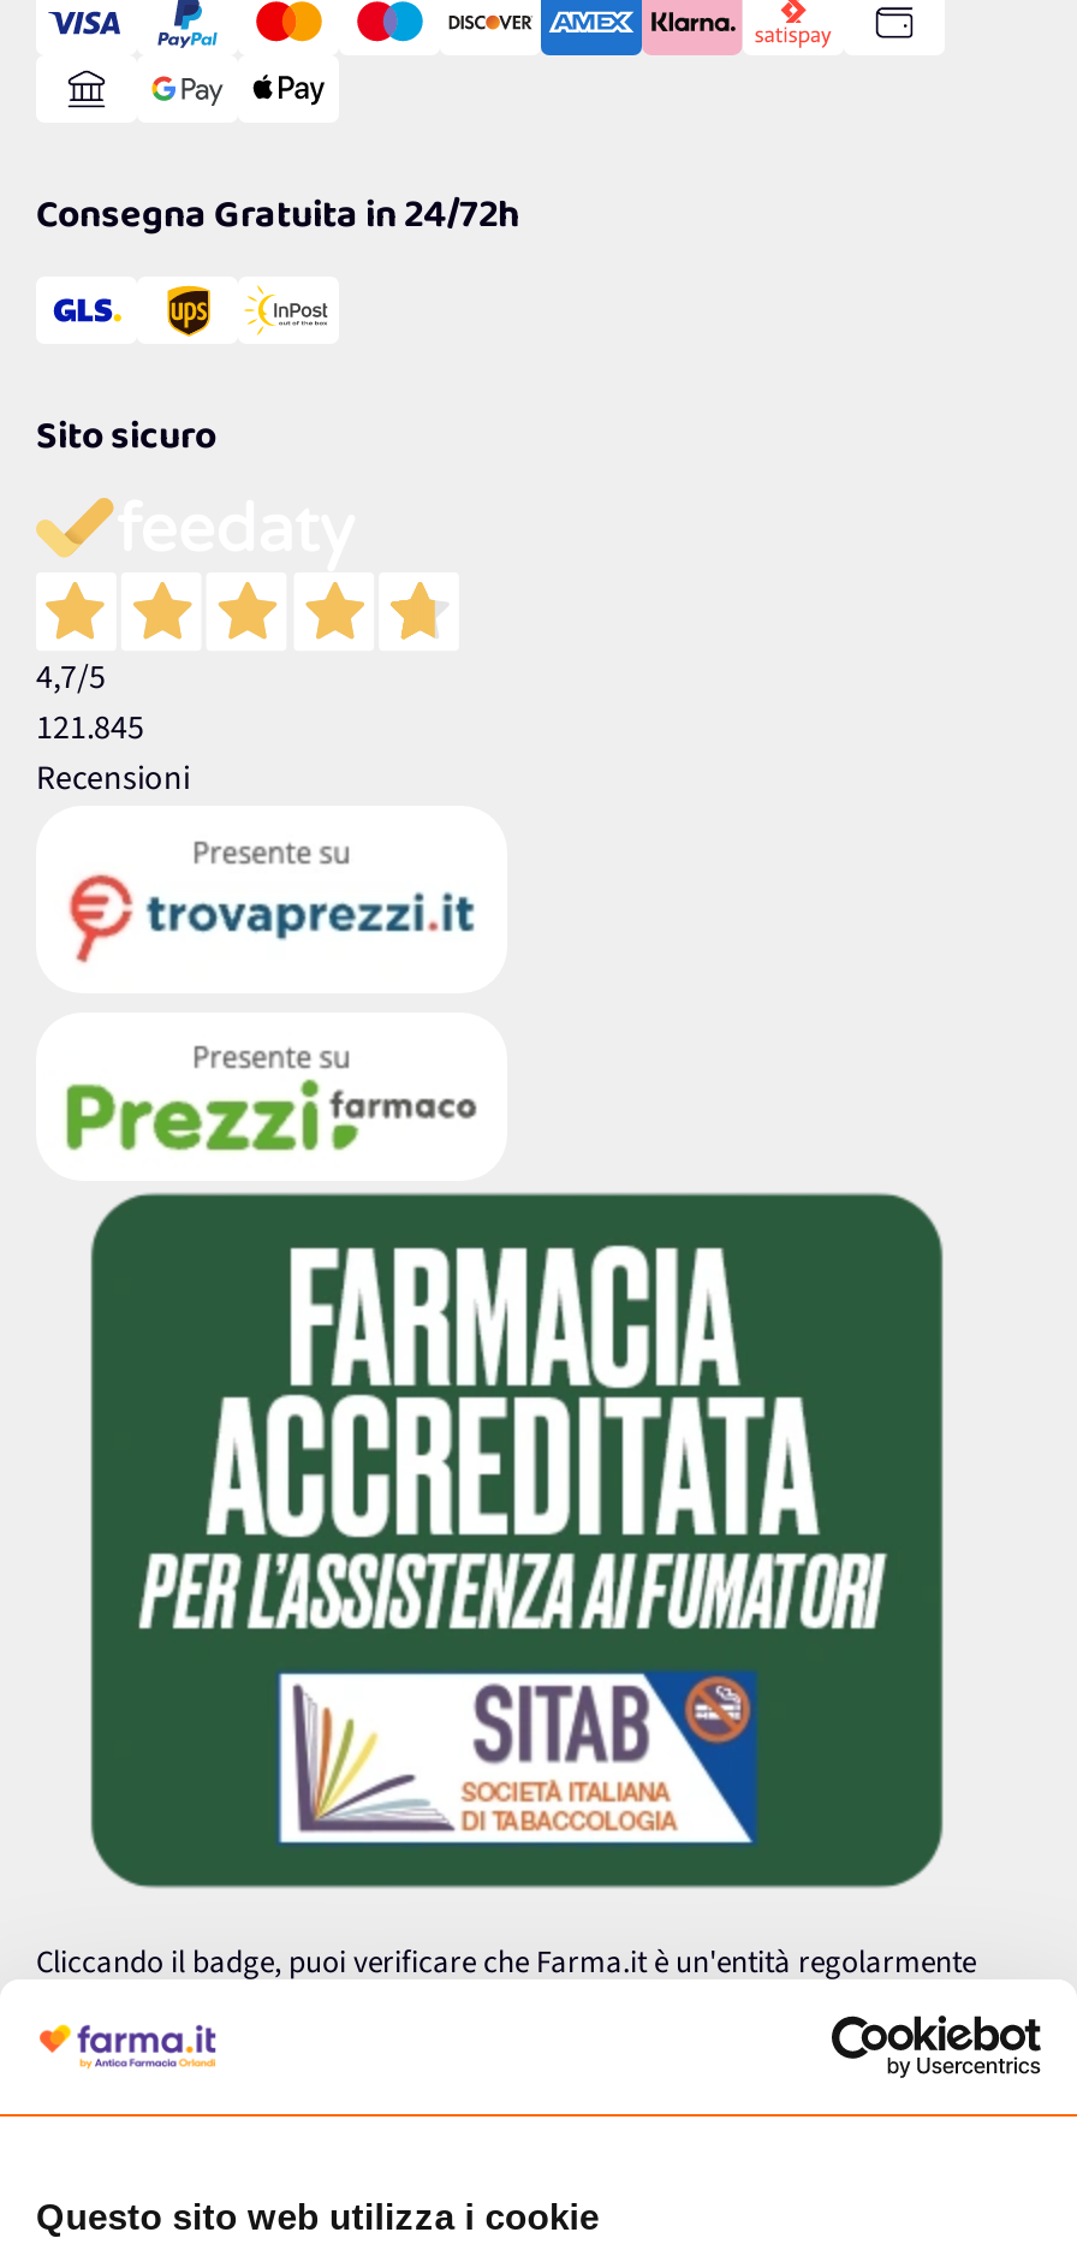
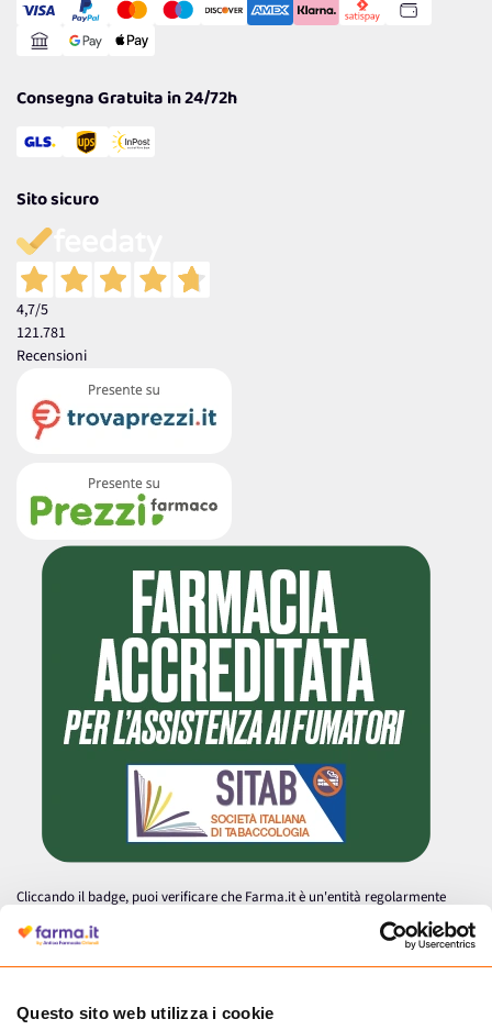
[36,704,144,753] 121.845 -> [16,322,66,344] 121.781

